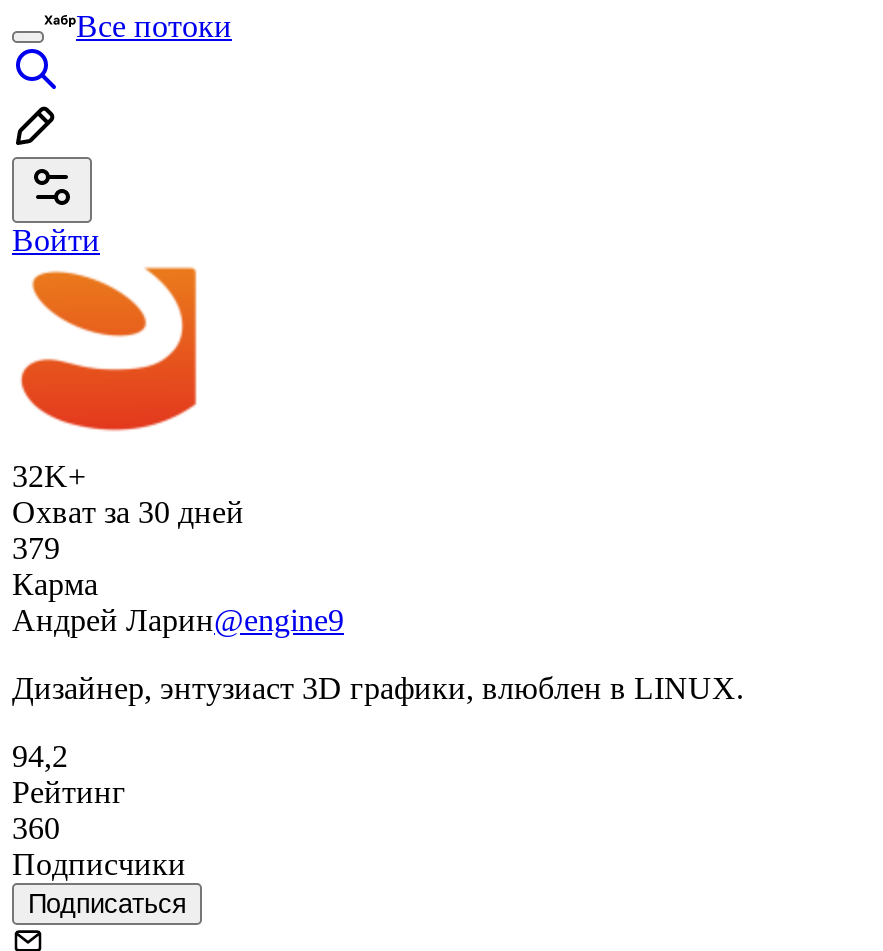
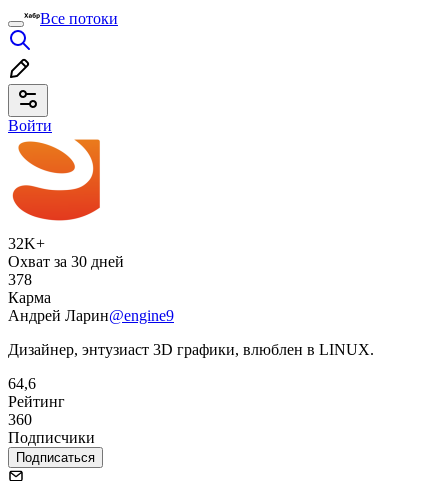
[12,531,60,565] 379 -> [8,271,32,288] 378
[12,739,68,773] 94,2 -> [8,375,36,392] 64,6

